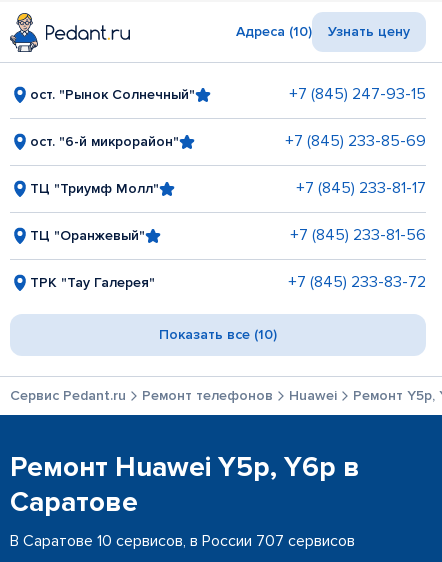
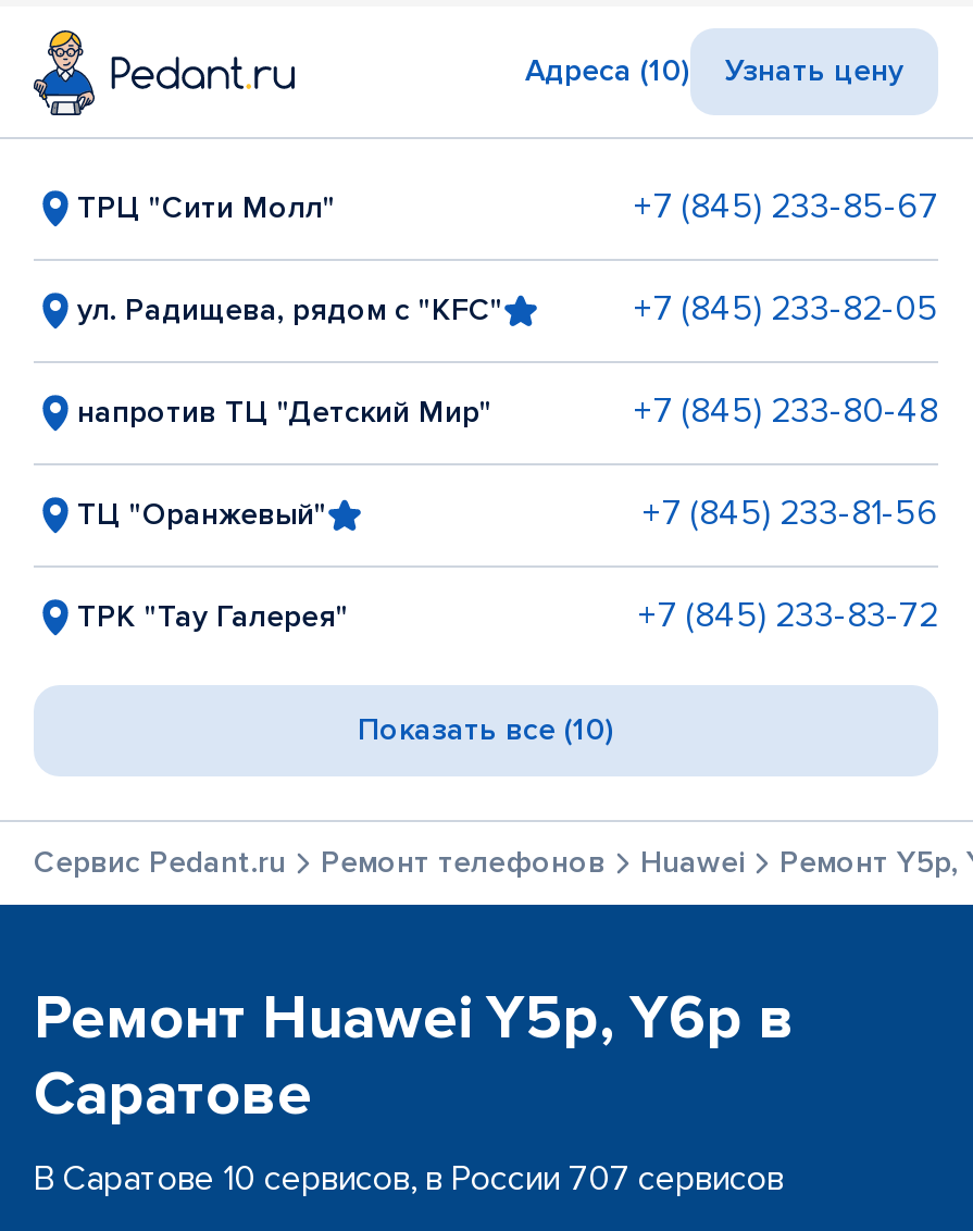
[30,84,426,104] ост. "Рынок Солнечный" | +7 (845) 247-93-15 -> [77,185,938,228] ТРЦ "Сити Молл" | +7 (845) 233-85-67
[30,131,426,151] ост. "6-й микрорайон" | +7 (845) 233-85-69 -> [77,287,938,331] ул. Радищева, рядом с "KFC" | +7 (845) 233-82-05
[30,178,426,198] ТЦ "Триумф Молл" | +7 (845) 233-81-17 -> [77,389,938,433] напротив ТЦ "Детский Мир" | +7 (845) 233-80-48

